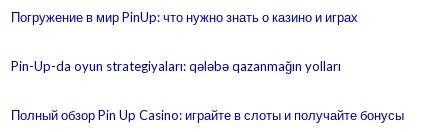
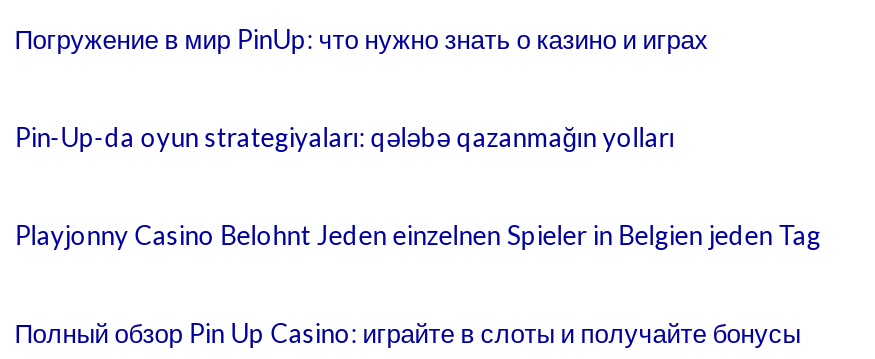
none -> [14,218,820,250] Playjonny Casino Belohnt Jeden einzelnen Spieler in Belgien jeden Tag

